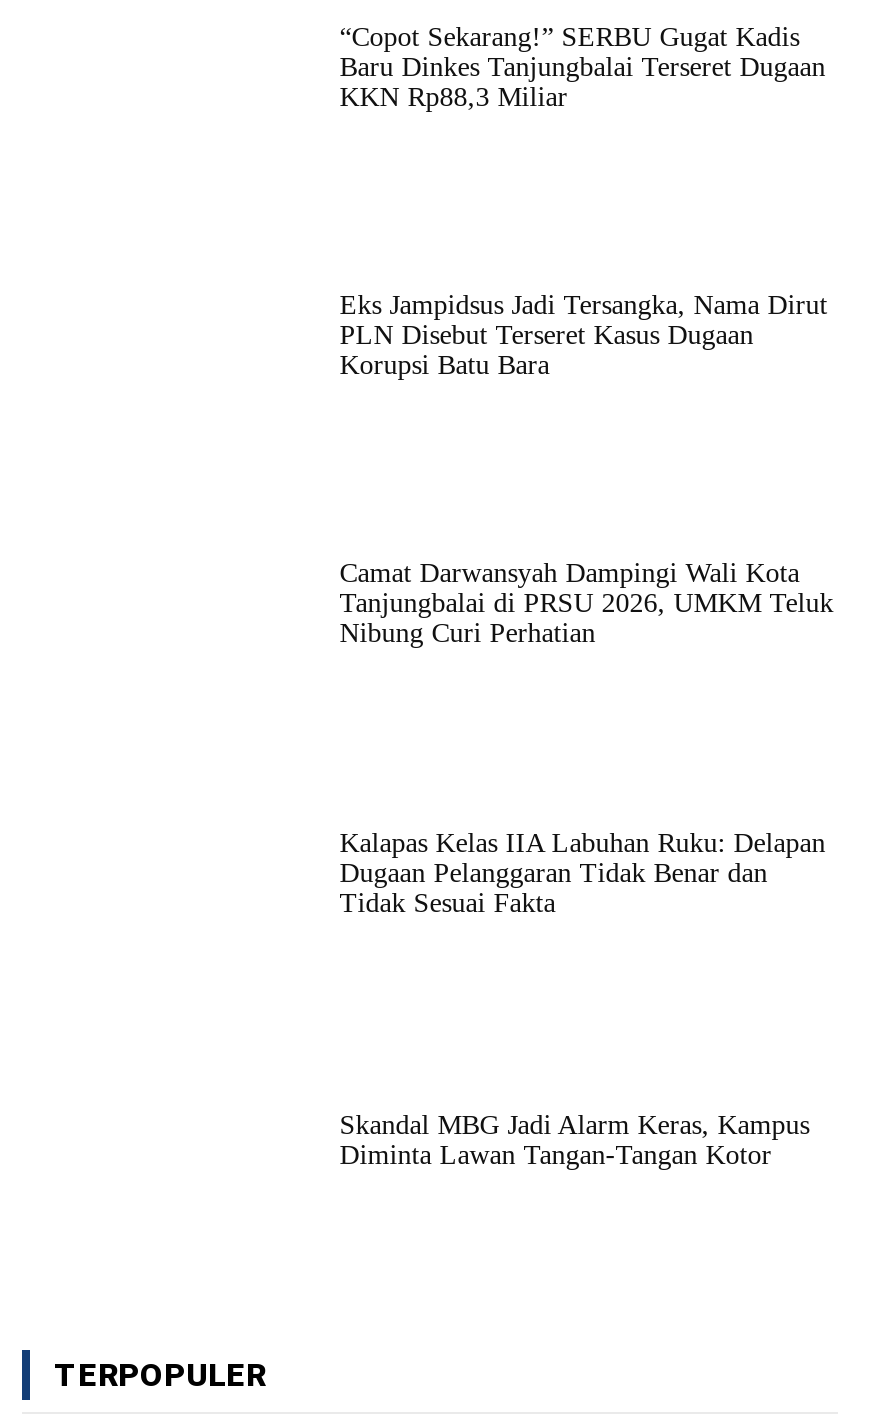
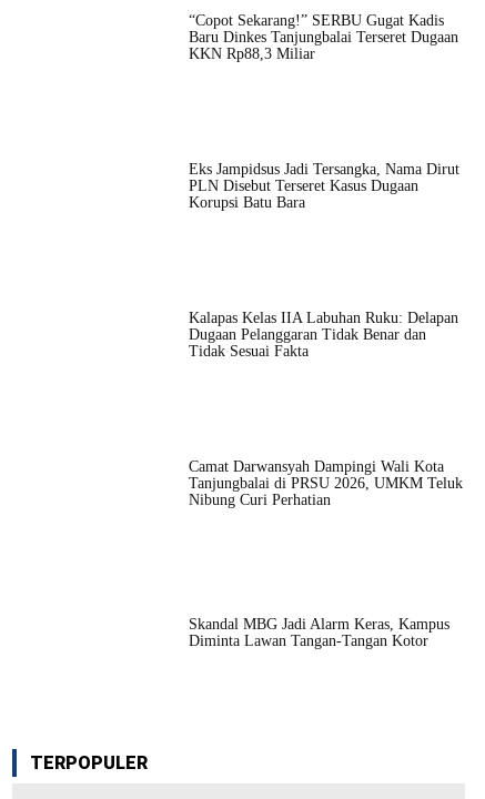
moved [340,559,834,649] -> [188,459,463,509]: Camat Darwansyah Dampingi Wali Kota | Tanjungbalai di PRSU 2026, UMKM Teluk | Nibung Curi Perhatian
moved [340,828,826,918] -> [188,310,458,360]: Kalapas Kelas IIA Labuhan Ruku: Delapan | Dugaan Pelanggaran Tidak Benar dan | Tidak Sesuai Fakta

